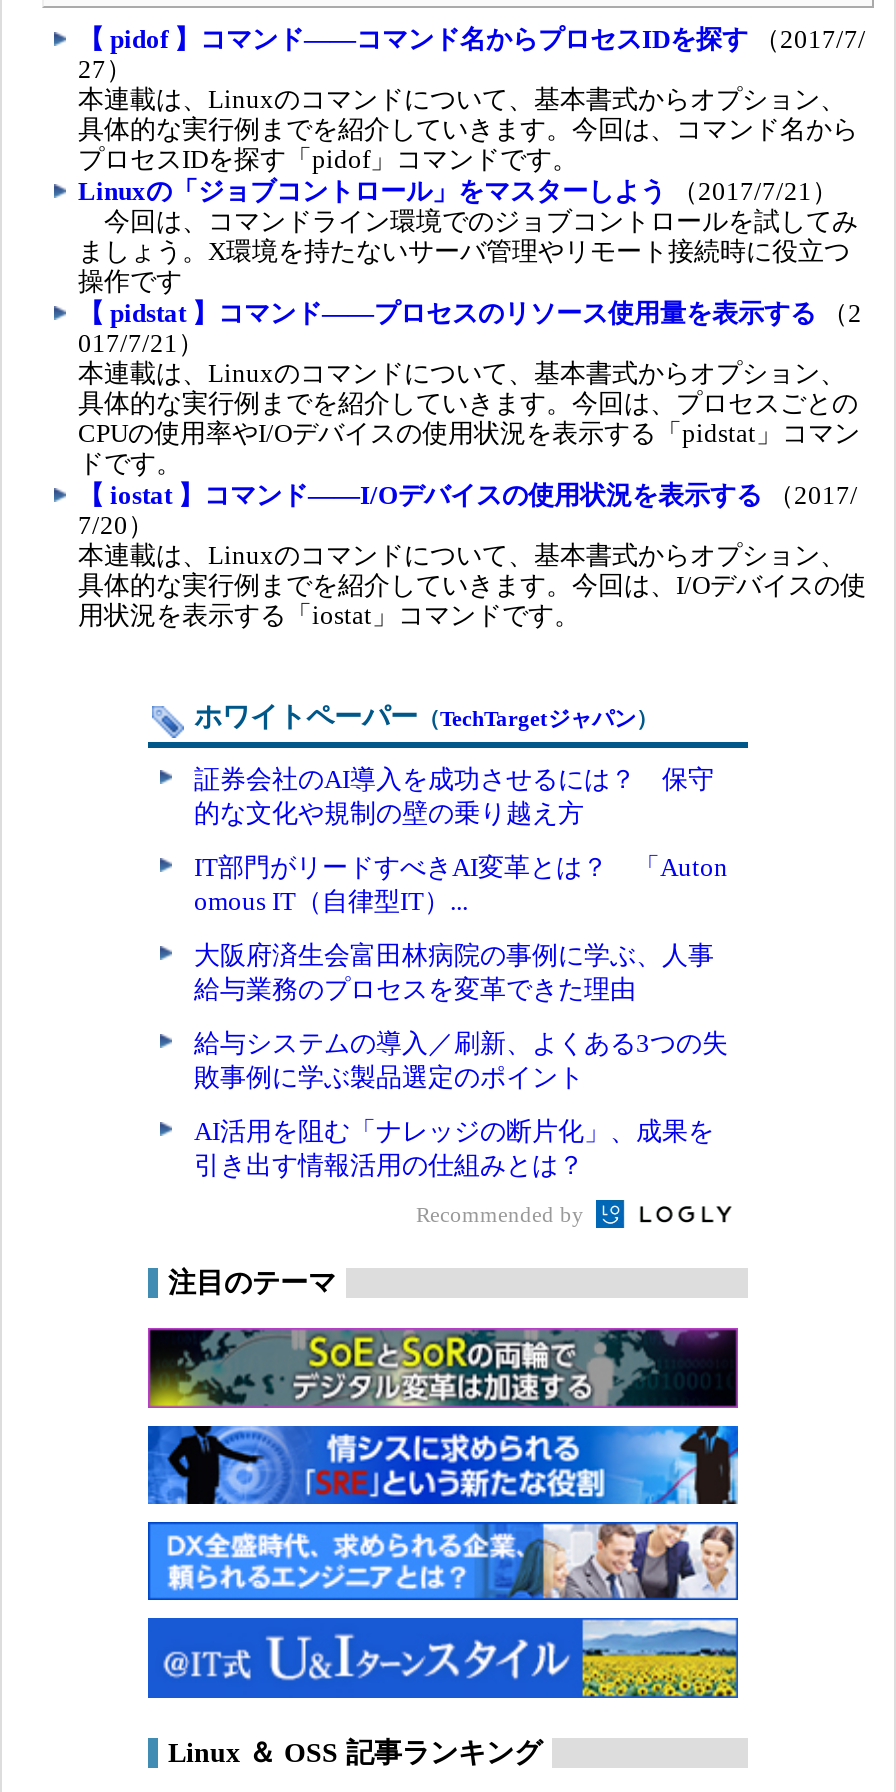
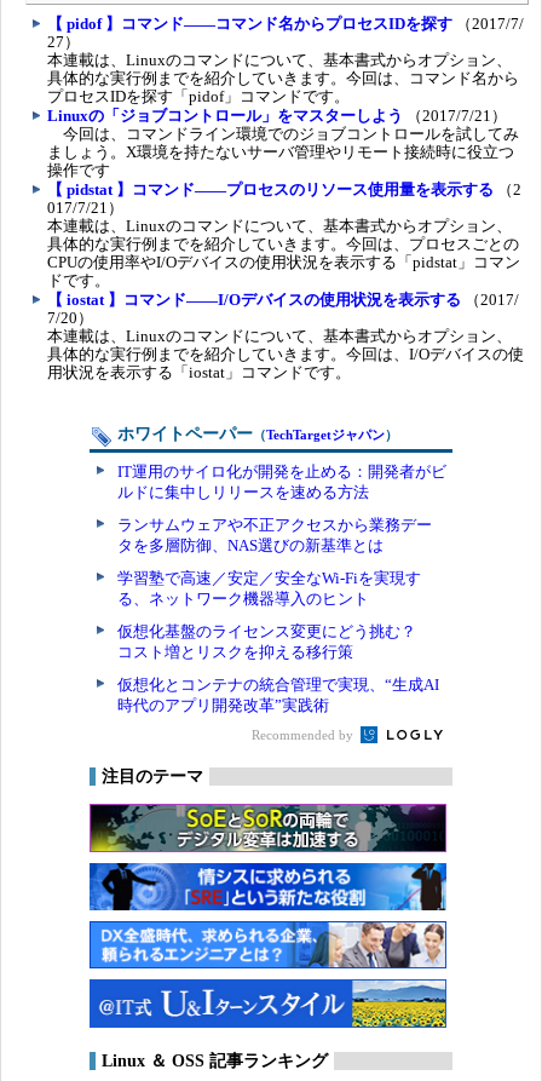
[194,764,714,828] 証券会社のAI導入を成功させるには？ 保守 | 的な文化や規制の壁の乗り越え方 -> [117,462,446,501] IT運用のサイロ化が開発を止める：開発者がビ | ルドに集中しリリースを速める方法
[194,852,728,916] IT部門がリードすべきAI変革とは？ 「Auton | omous IT（自律型IT）... -> [117,516,432,554] ランサムウェアや不正アクセスから業務デー | タを多層防御、NAS選びの新基準とは
[194,940,714,1004] 大阪府済生会富田林病院の事例に学ぶ、人事 | 給与業務のプロセスを変革できた理由 -> [117,569,421,608] 学習塾で高速／安定／安全なWi-Fiを実現す | る、ネットワーク機器導入のヒント
[194,1028,728,1092] 給与システムの導入／刷新、よくある3つの失 | 敗事例に学ぶ製品選定のポイント -> [117,622,432,661] 仮想化基盤のライセンス変更にどう挑む？ | コスト増とリスクを抑える移行策
[194,1116,714,1180] AI活用を阻む「ナレッジの断片化」、成果を | 引き出す情報活用の仕組みとは？ -> [117,675,439,714] 仮想化とコンテナの統合管理で実現、“生成AI | 時代のアプリ開発改革”実践術

